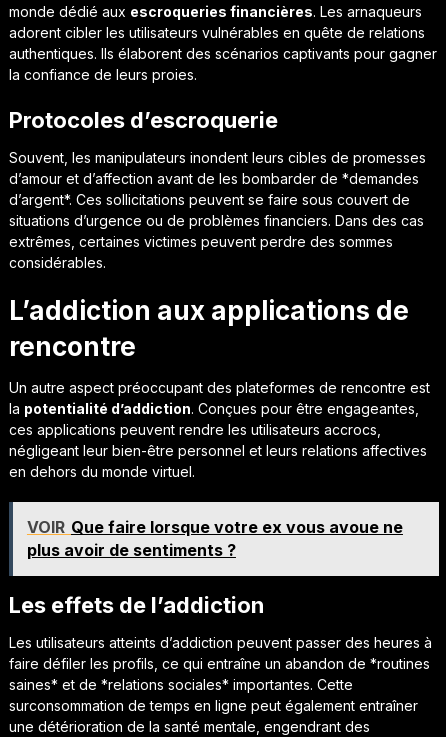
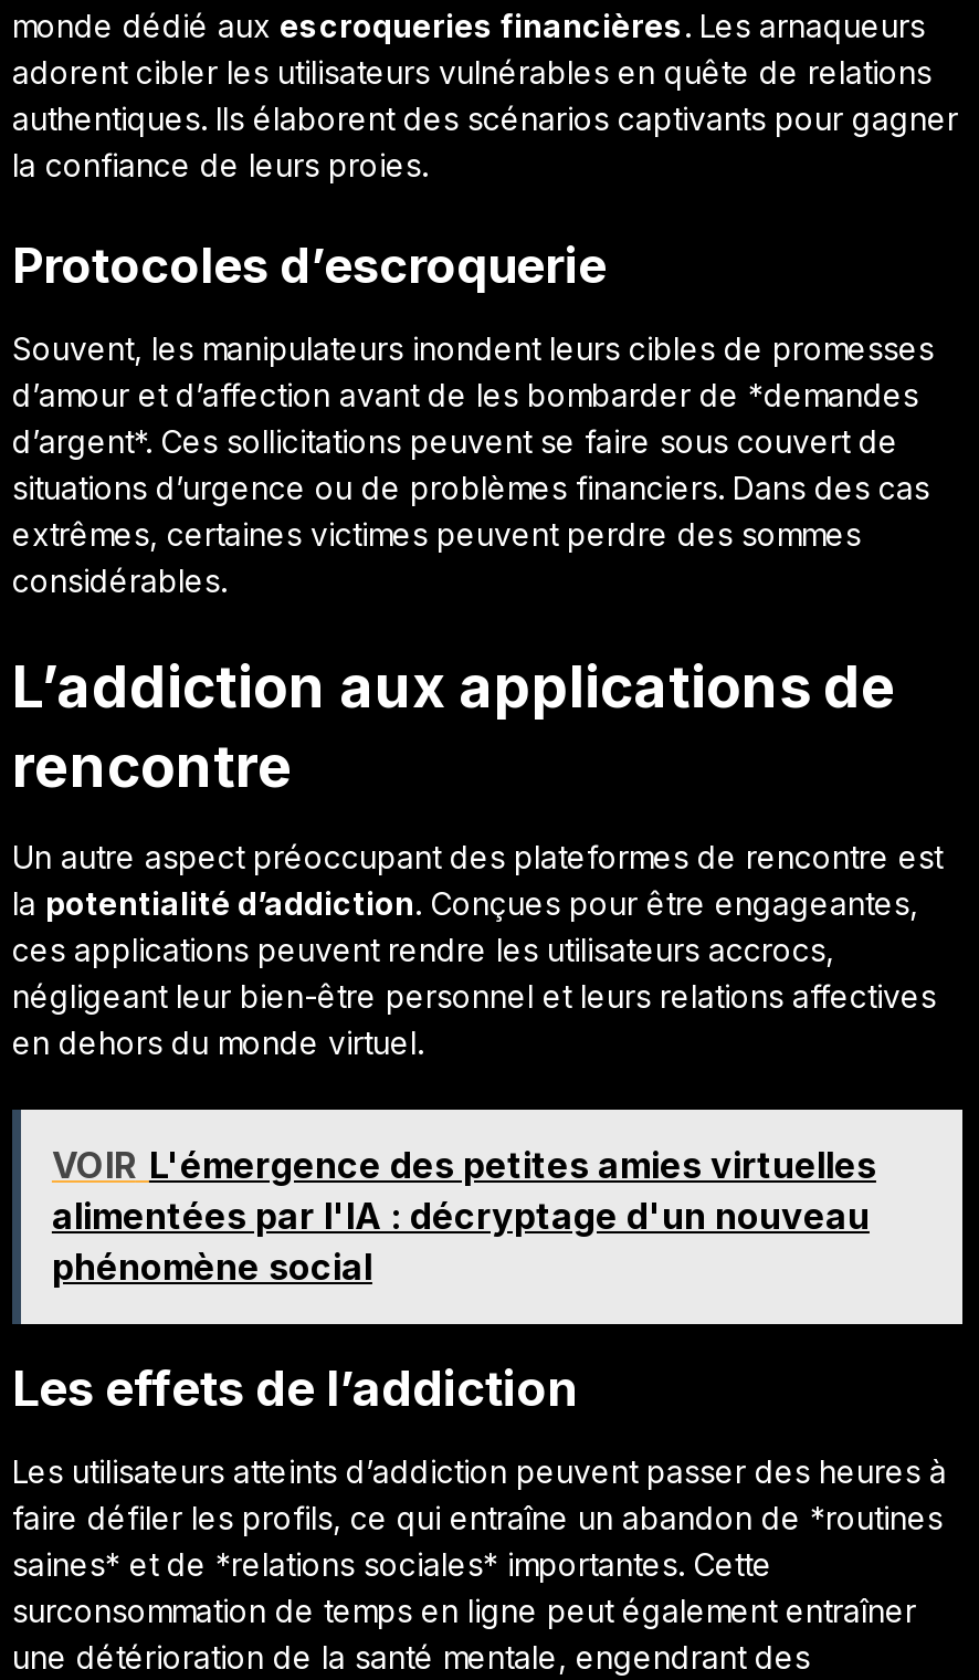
[27,516,403,559] VOIR Que faire lorsque votre ex vous avoue ne | plus avoir de sentiments ? -> [52,1142,876,1288] VOIR L'émergence des petites amies virtuelles | alimentées par l'IA : décryptage d'un nouveau | phénomène social

